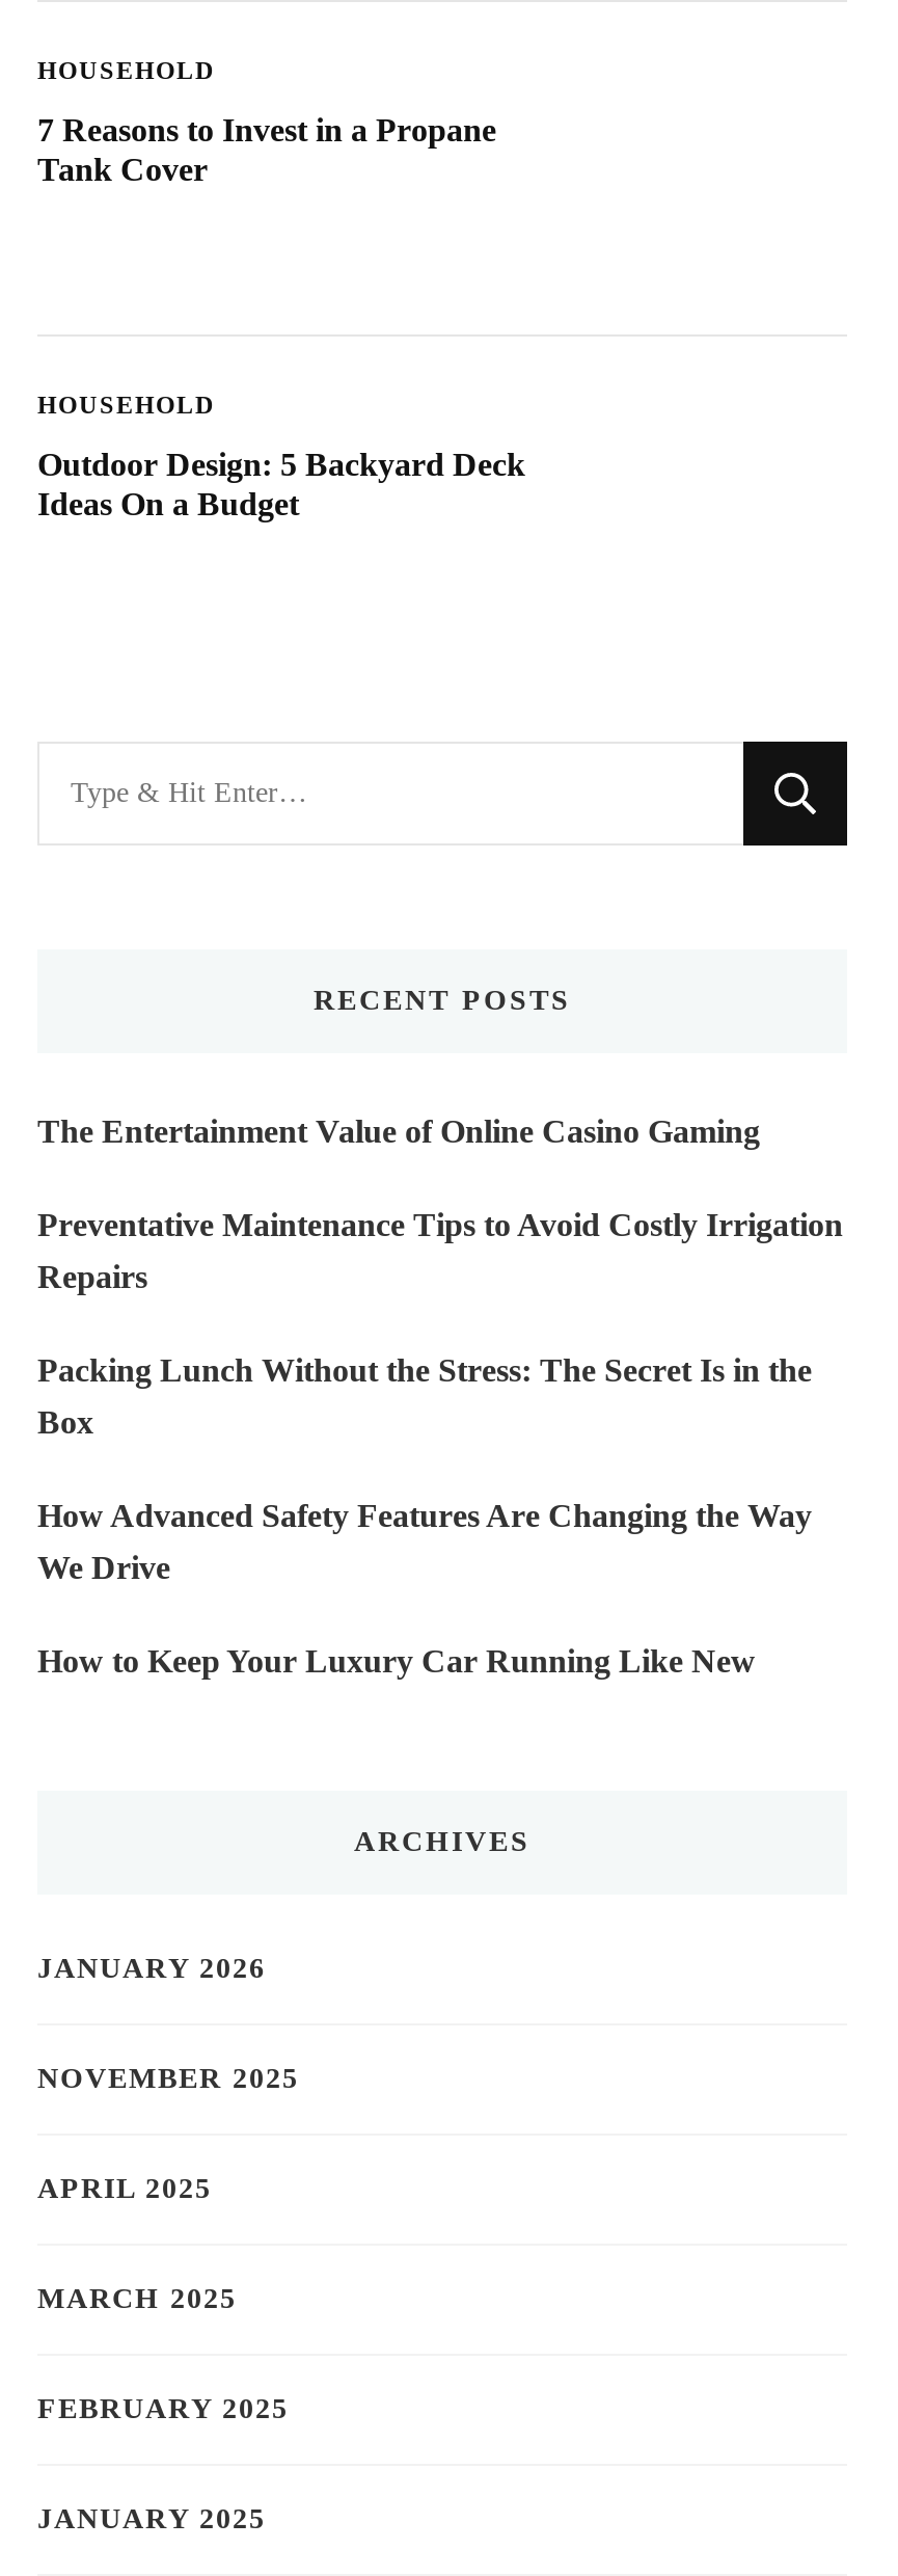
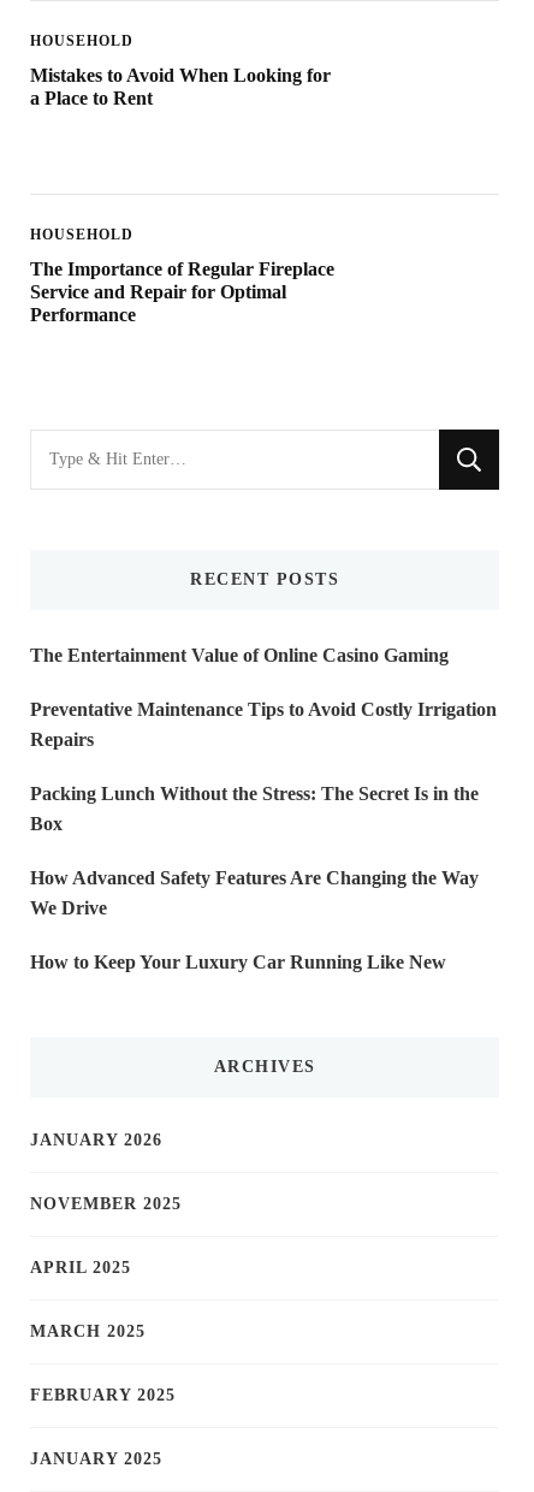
[37,112,496,186] 7 Reasons to Invest in a Propane | Tank Cover -> [30,65,331,108] Mistakes to Avoid When Looking for | a Place to Rent
[37,446,525,521] Outdoor Design: 5 Backyard Deck | Ideas On a Budget -> [30,258,334,325] The Importance of Regular Fireplace | Service and Repair for Optimal | Performance

